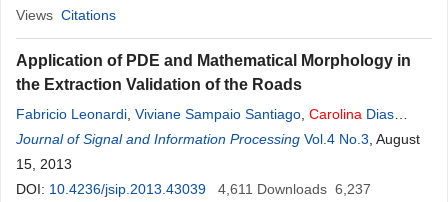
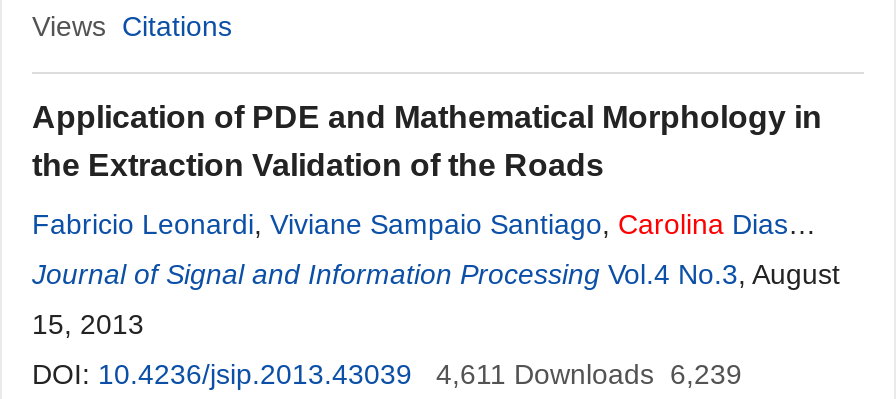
[16,181,371,197] DOI: 10.4236/jsip.2013.43039 4,611 Downloads 6,237 -> [32,358,742,390] DOI: 10.4236/jsip.2013.43039 4,611 Downloads 6,239

